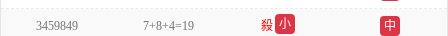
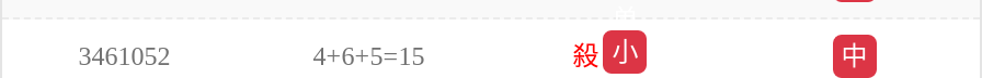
[36,19,78,33] 3459849 -> [78,41,171,71] 3461052
[143,19,194,33] 7+8+4=19 -> [313,41,425,71] 4+6+5=15

